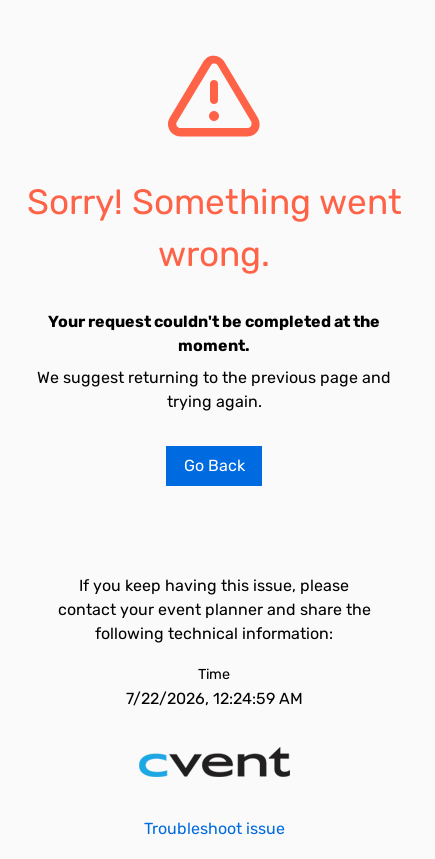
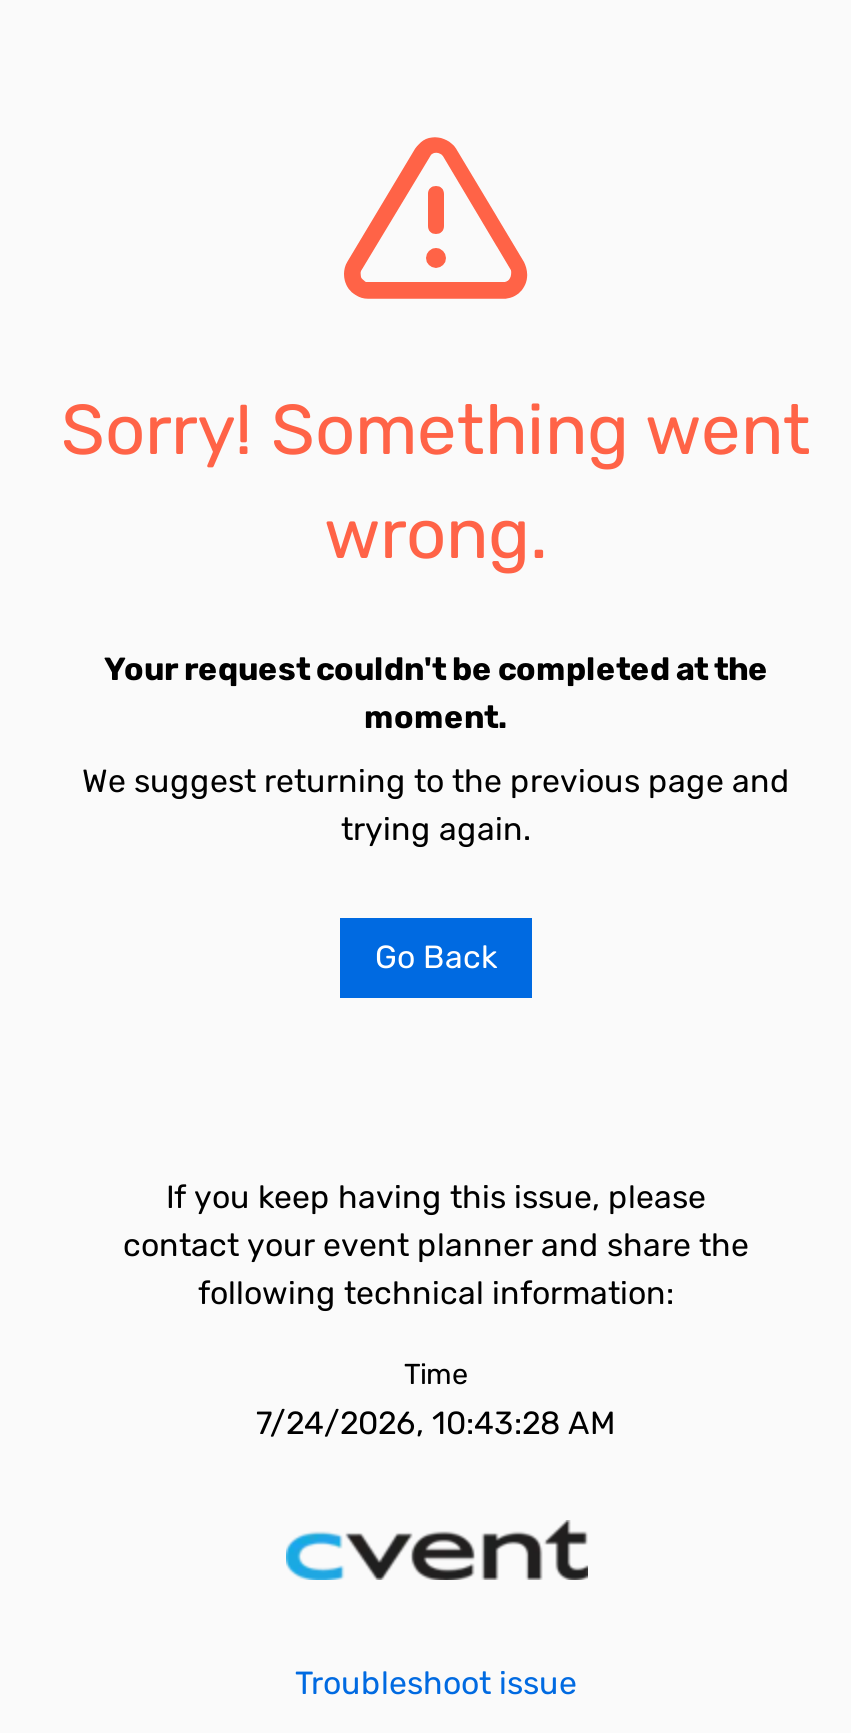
[125,689,302,708] 7/22/2026, 12:24:59 AM -> [256,1404,616,1442] 7/24/2026, 10:43:28 AM

